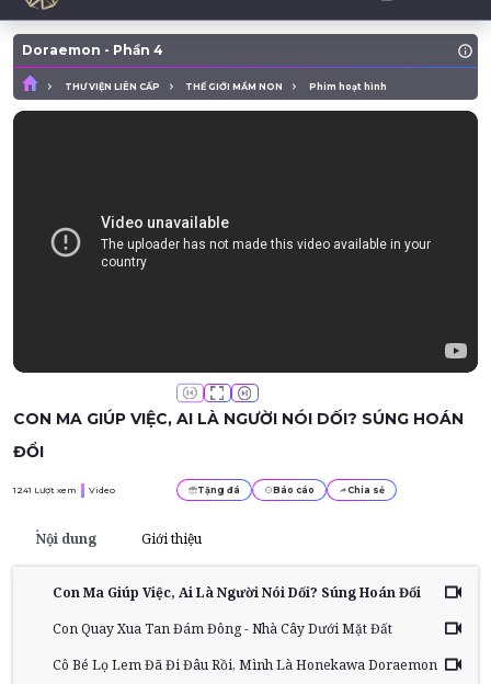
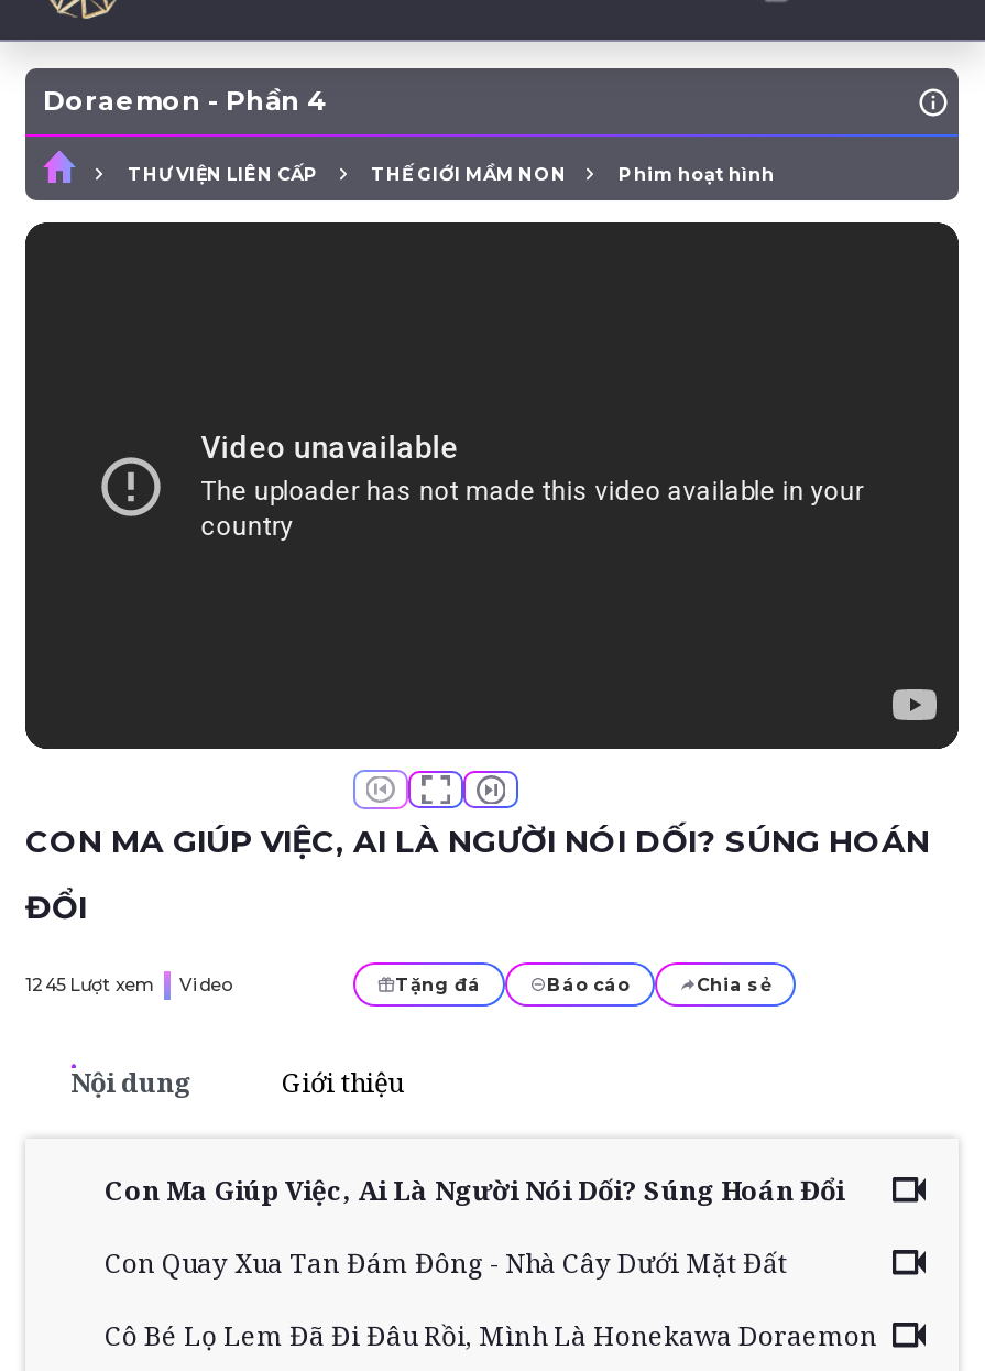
[13,485,115,495] 1241 Lượt xem Video -> [25,973,232,995] 1245 Lượt xem Video

